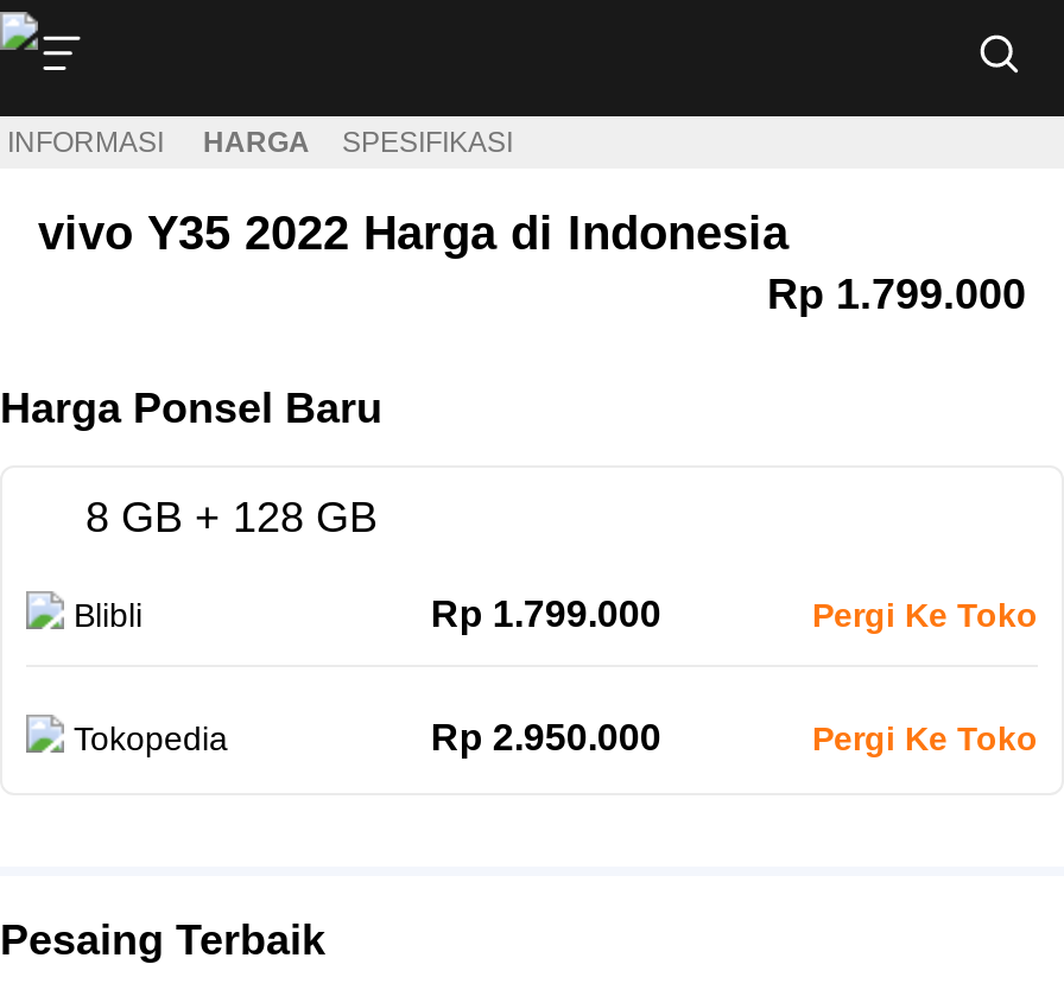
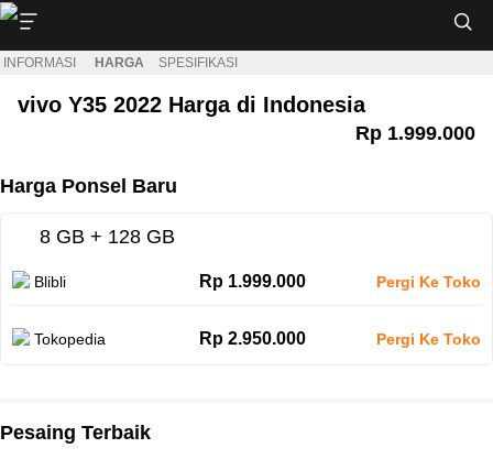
[767,271,1026,318] Rp 1.799.000 -> [355,122,475,144] Rp 1.999.000
[431,594,661,634] Rp 1.799.000 -> [200,272,306,291] Rp 1.999.000

